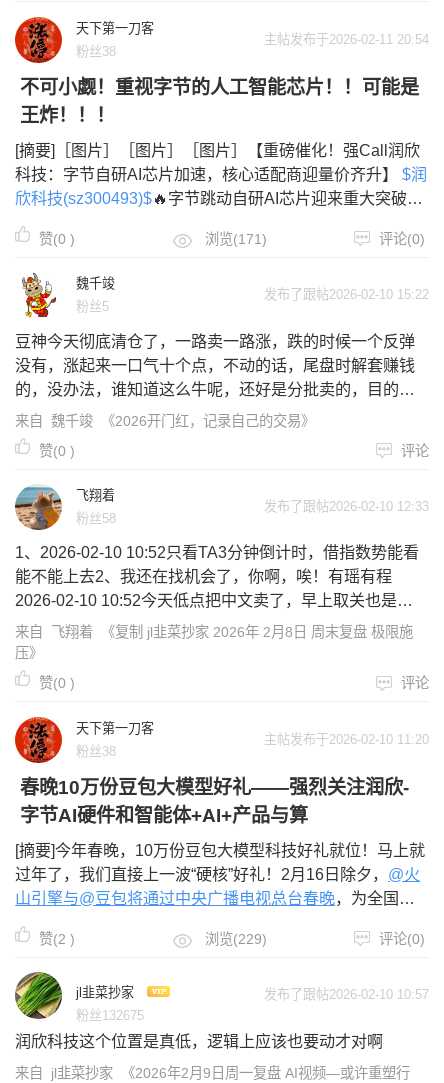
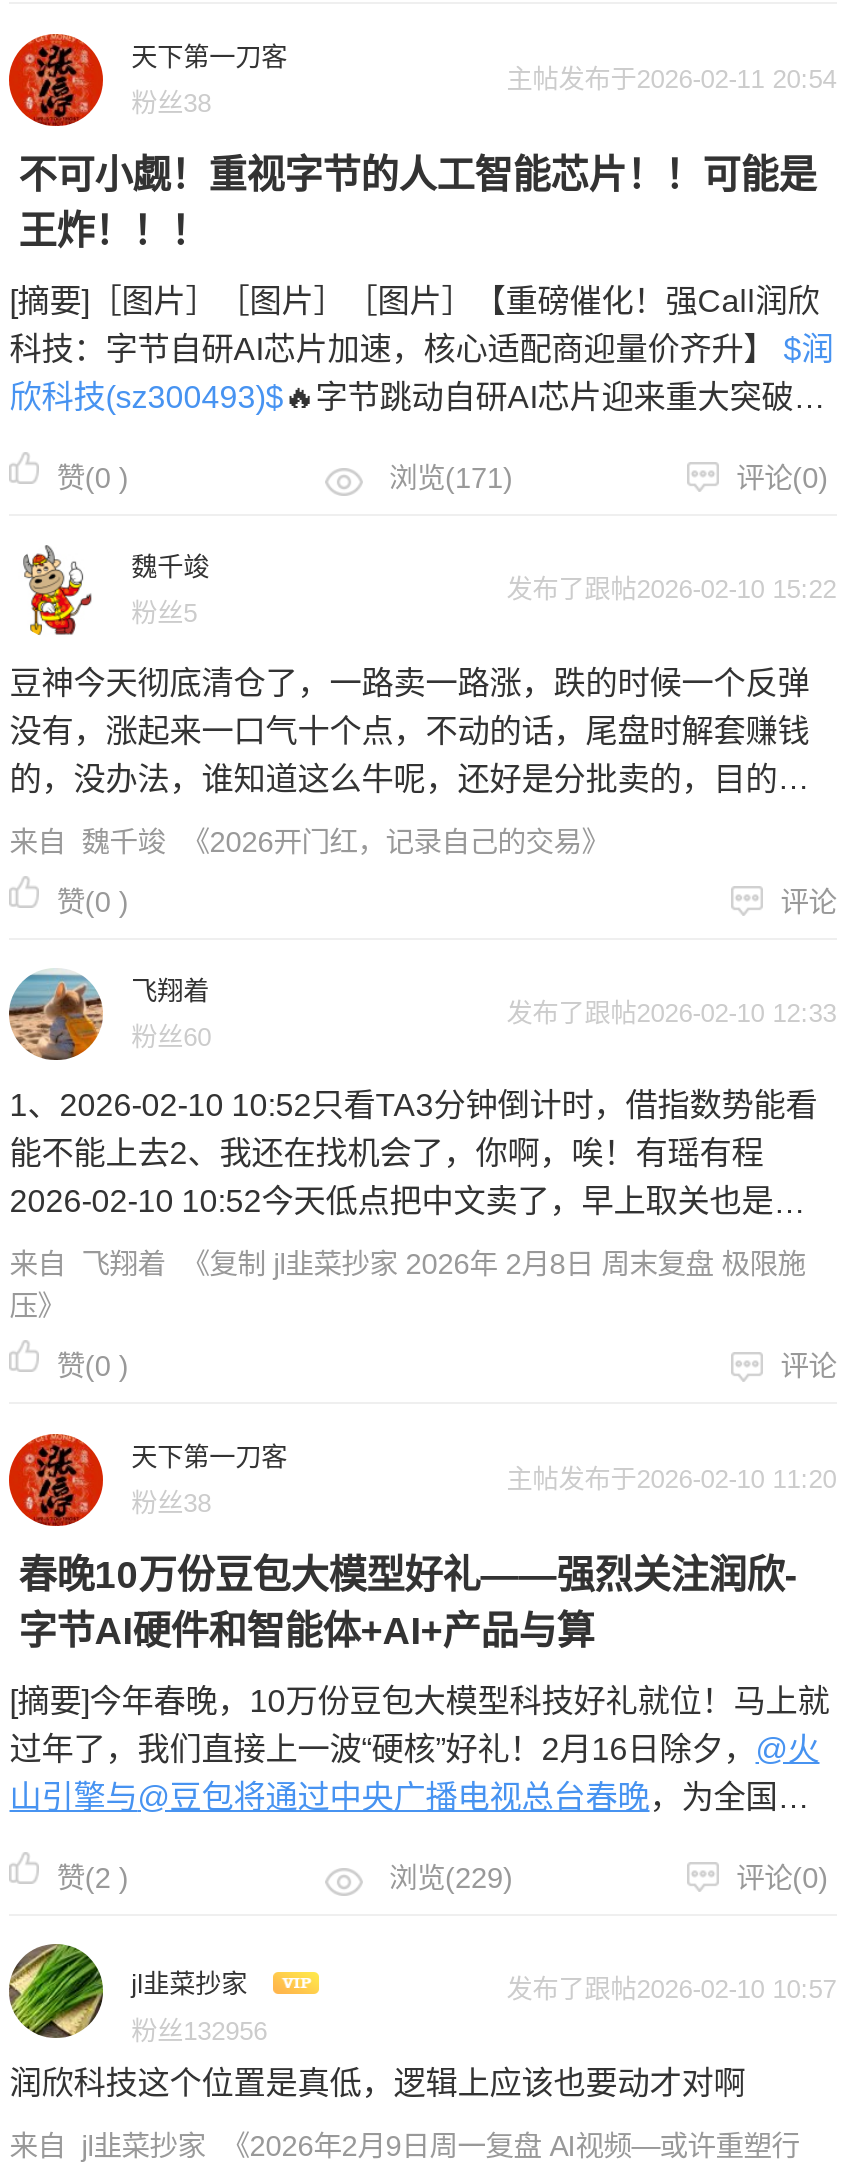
[76,511,116,526] 粉丝58 -> [131,1022,211,1052] 粉丝60
[76,1008,144,1023] 粉丝132675 -> [131,2016,267,2046] 粉丝132956

